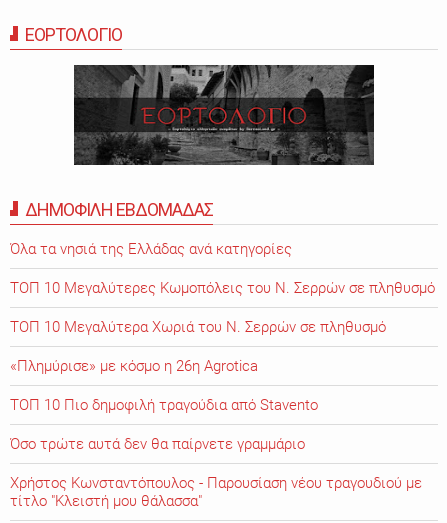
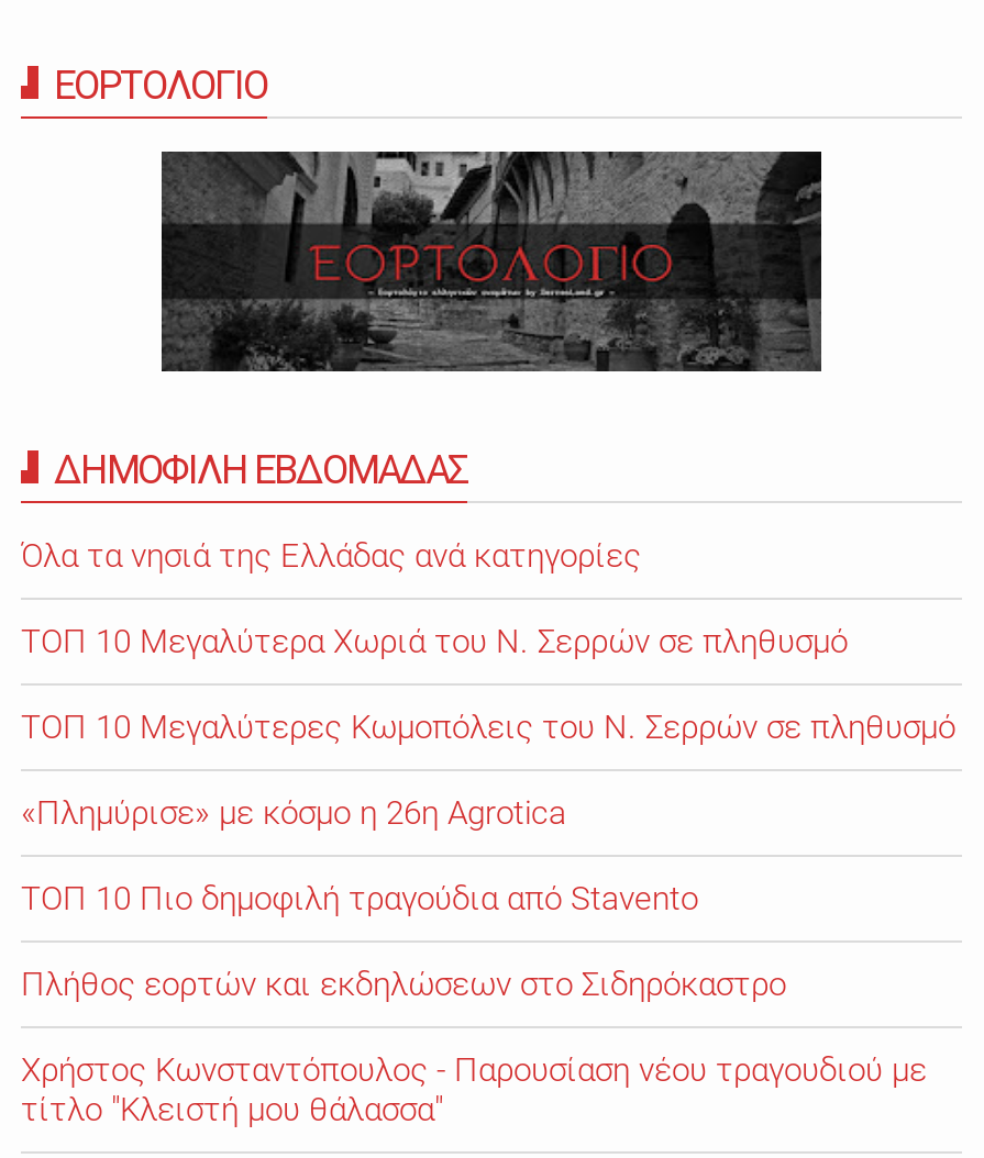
moved [10,279,435,297] -> [21,707,955,746]: ΤΟΠ 10 Μεγαλύτερες Κωμοπόλεις του Ν. Σερρών σε πληθυσμό
moved [10,318,386,336] -> [21,621,848,661]: ΤΟΠ 10 Μεγαλύτερα Χωριά του Ν. Σερρών σε πληθυσμό
[10,435,305,453] Όσο τρώτε αυτά δεν θα παίρνετε γραμμάριο -> [21,964,786,1004] Πλήθος εορτών και εκδηλώσεων στο Σιδηρόκαστρο

